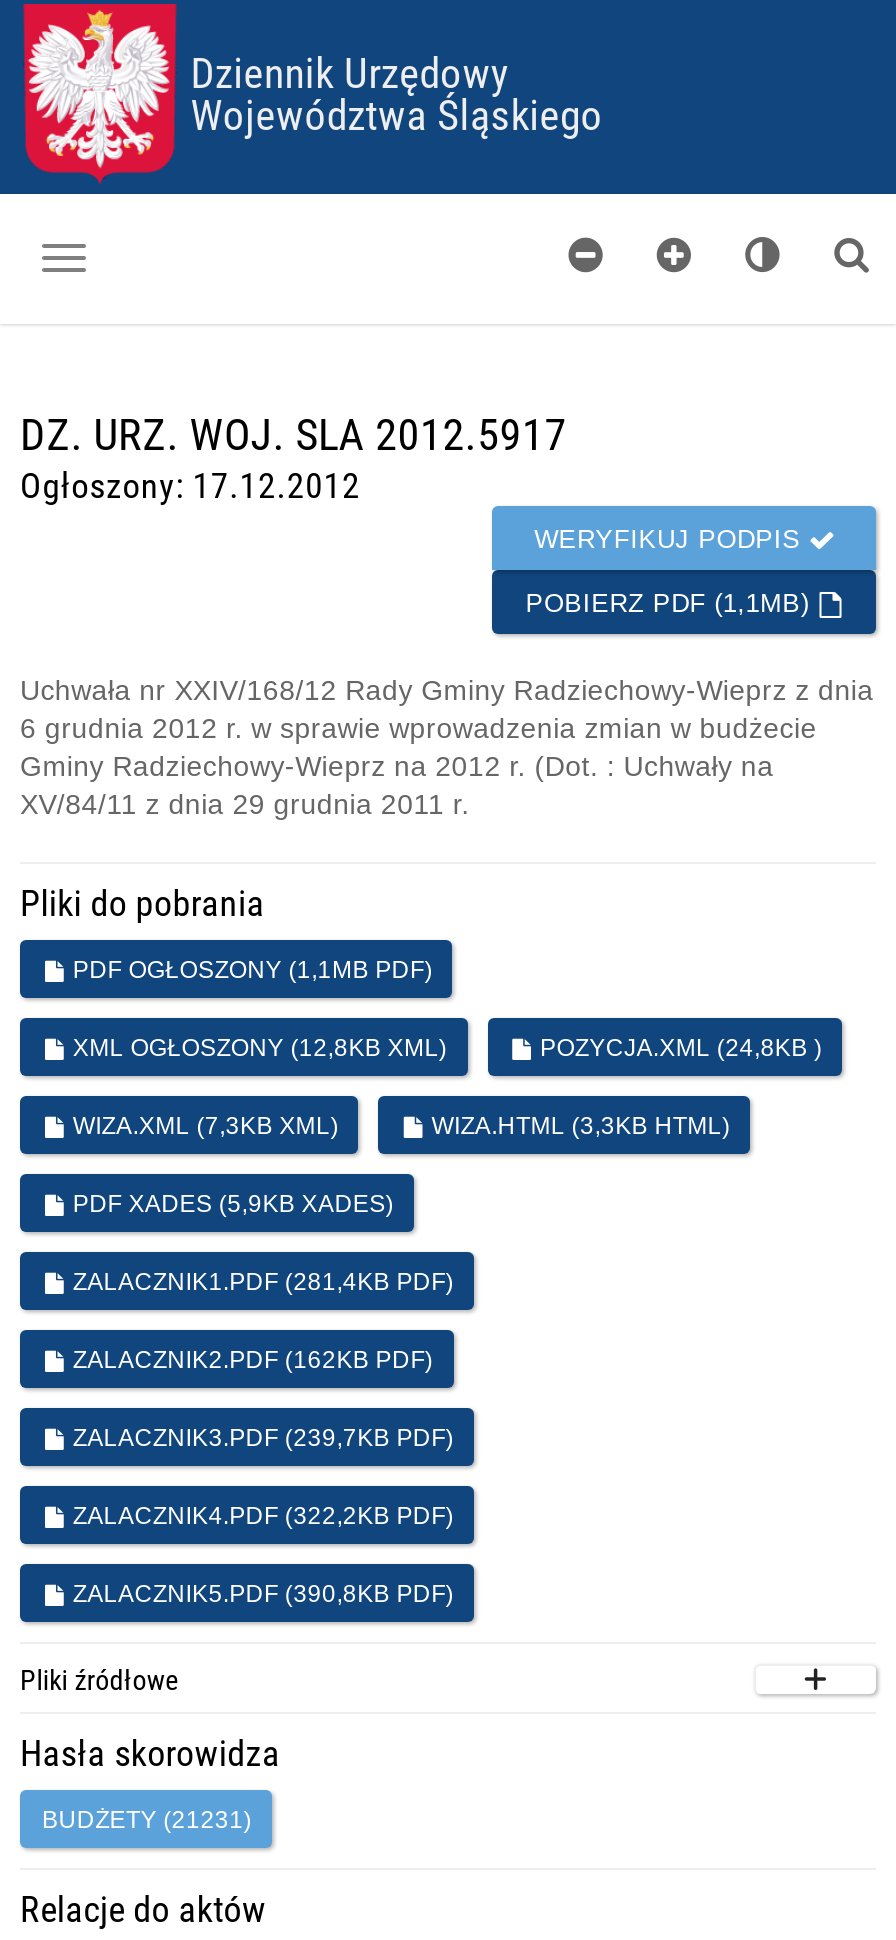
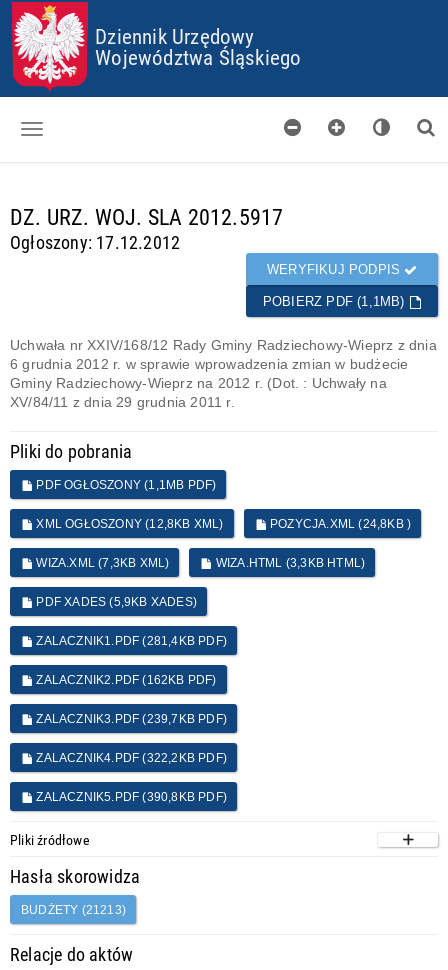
[42,1806,252,1834] BUDŻETY (21231) -> [21,903,126,917] BUDŻETY (21213)

